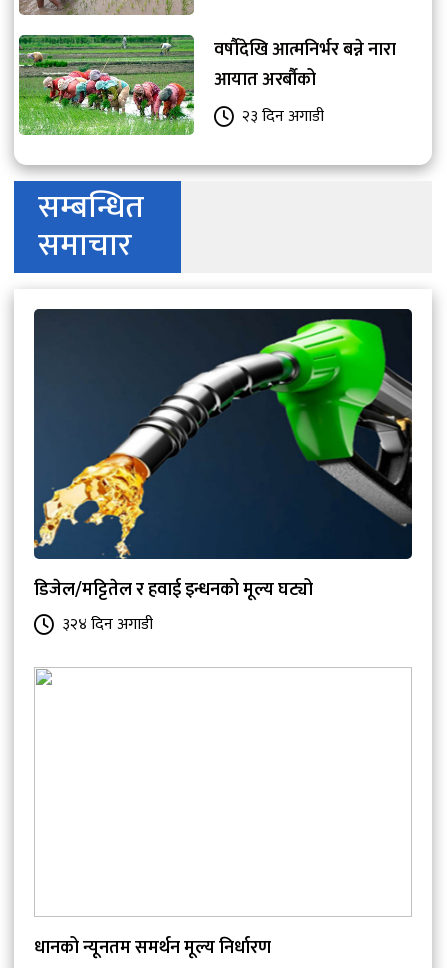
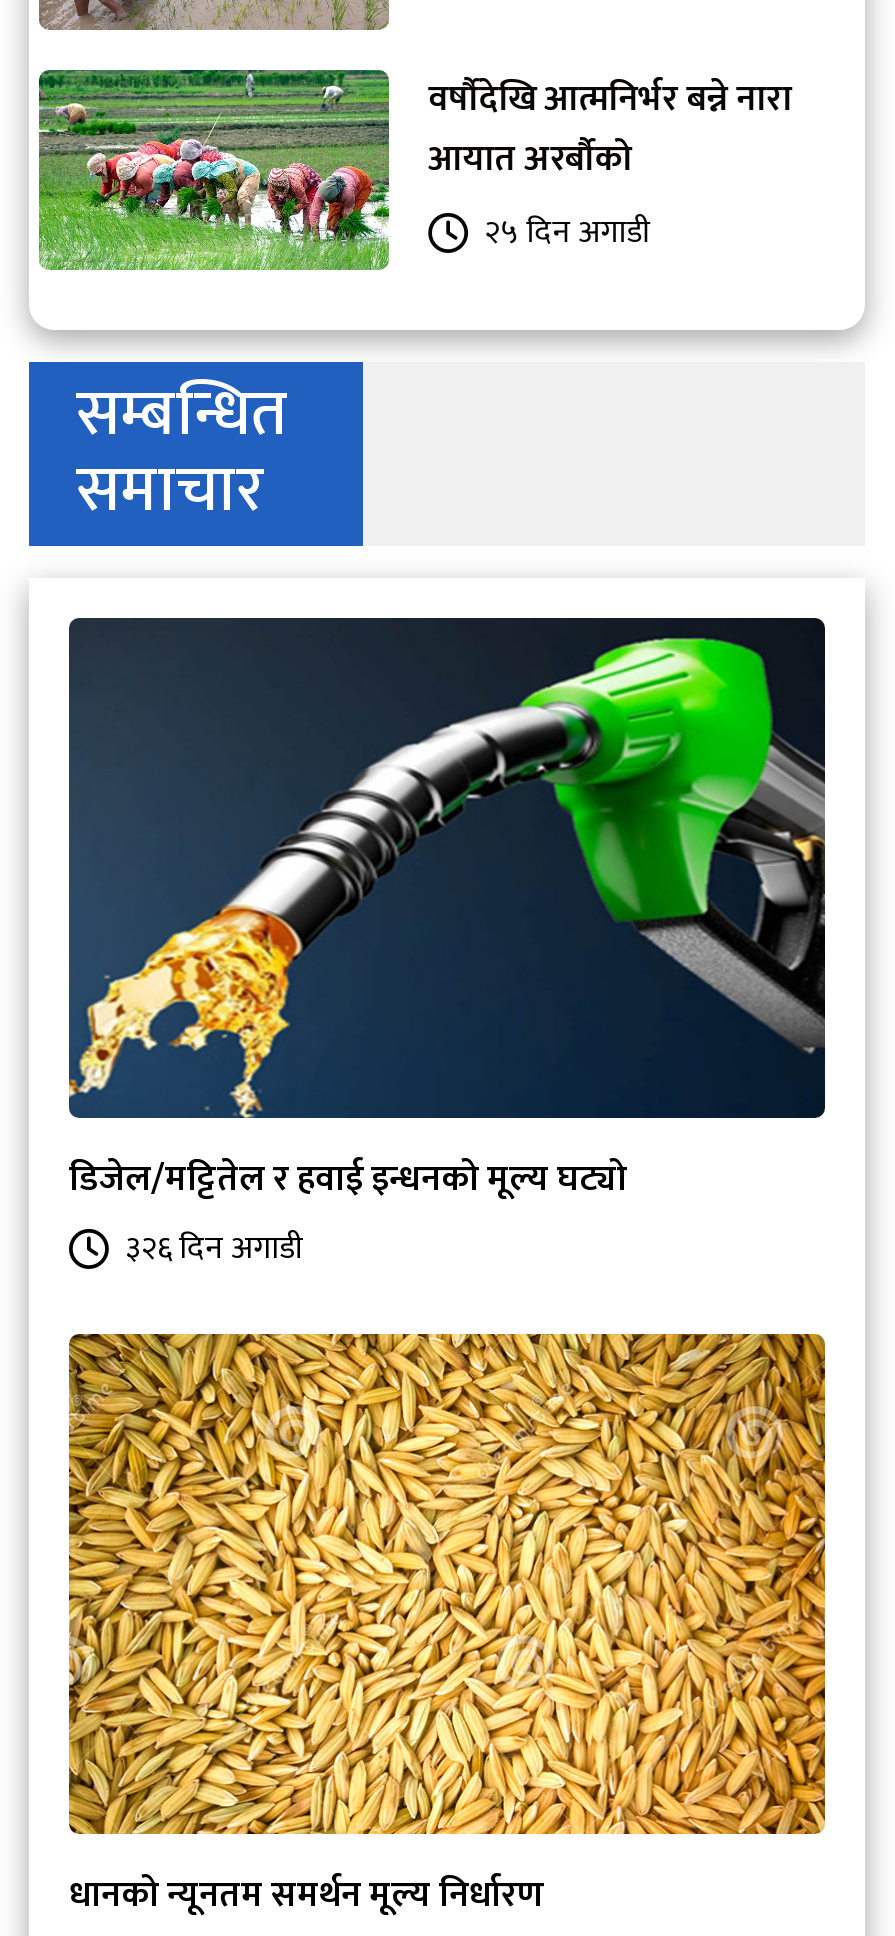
[242,103,324,130] २३ दिन अगाडी -> [484,207,650,261] २५ दिन अगाडी
none -> [67,1332,827,1836] [image]
[62,611,153,638] ३२४ दिन अगाडी -> [125,1223,303,1277] ३२६ दिन अगाडी

